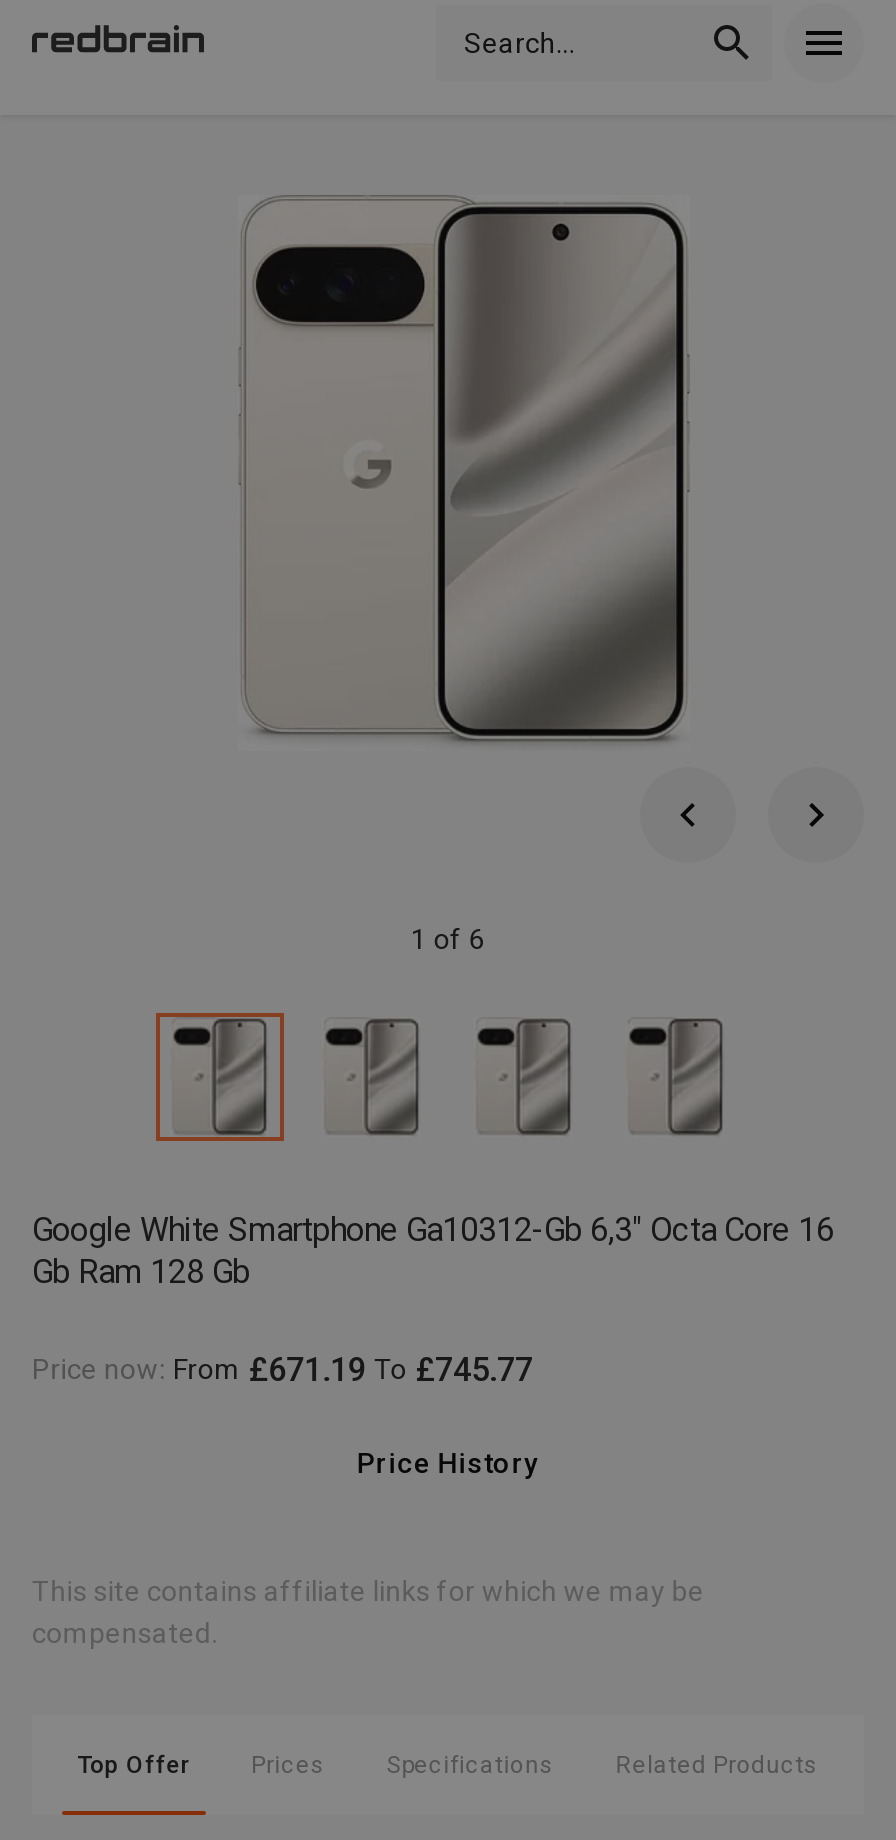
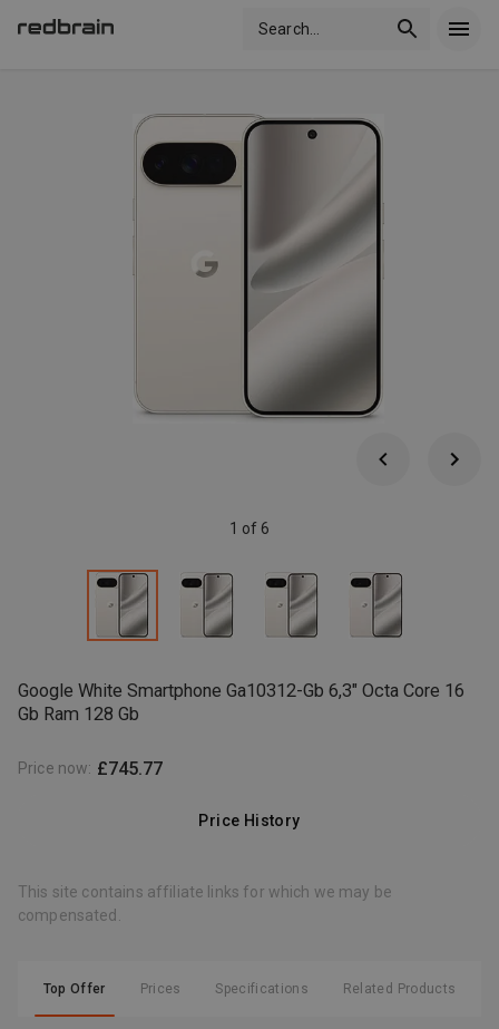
[32,1351,533,1389] Price now: From £671.19 To £745.77 -> [18,758,162,779] Price now: £745.77

